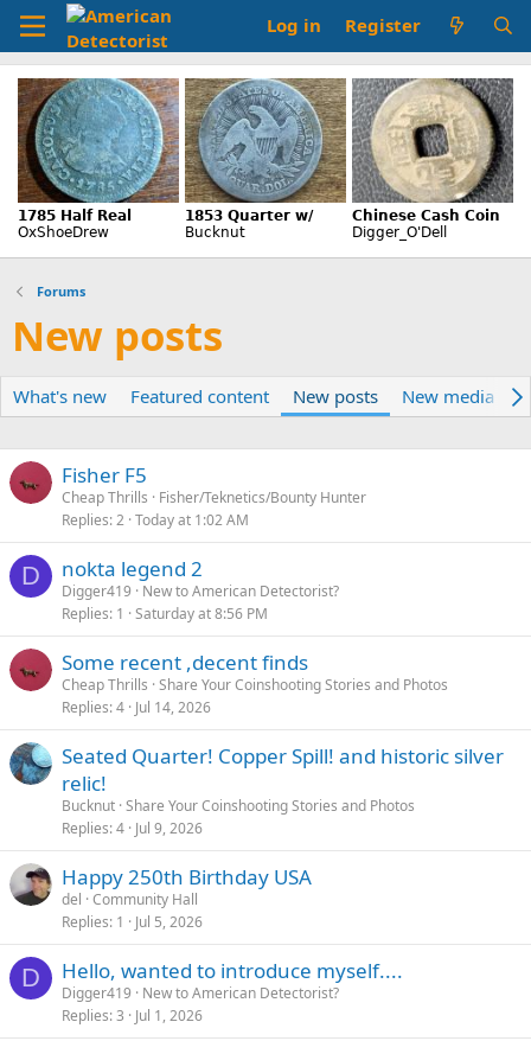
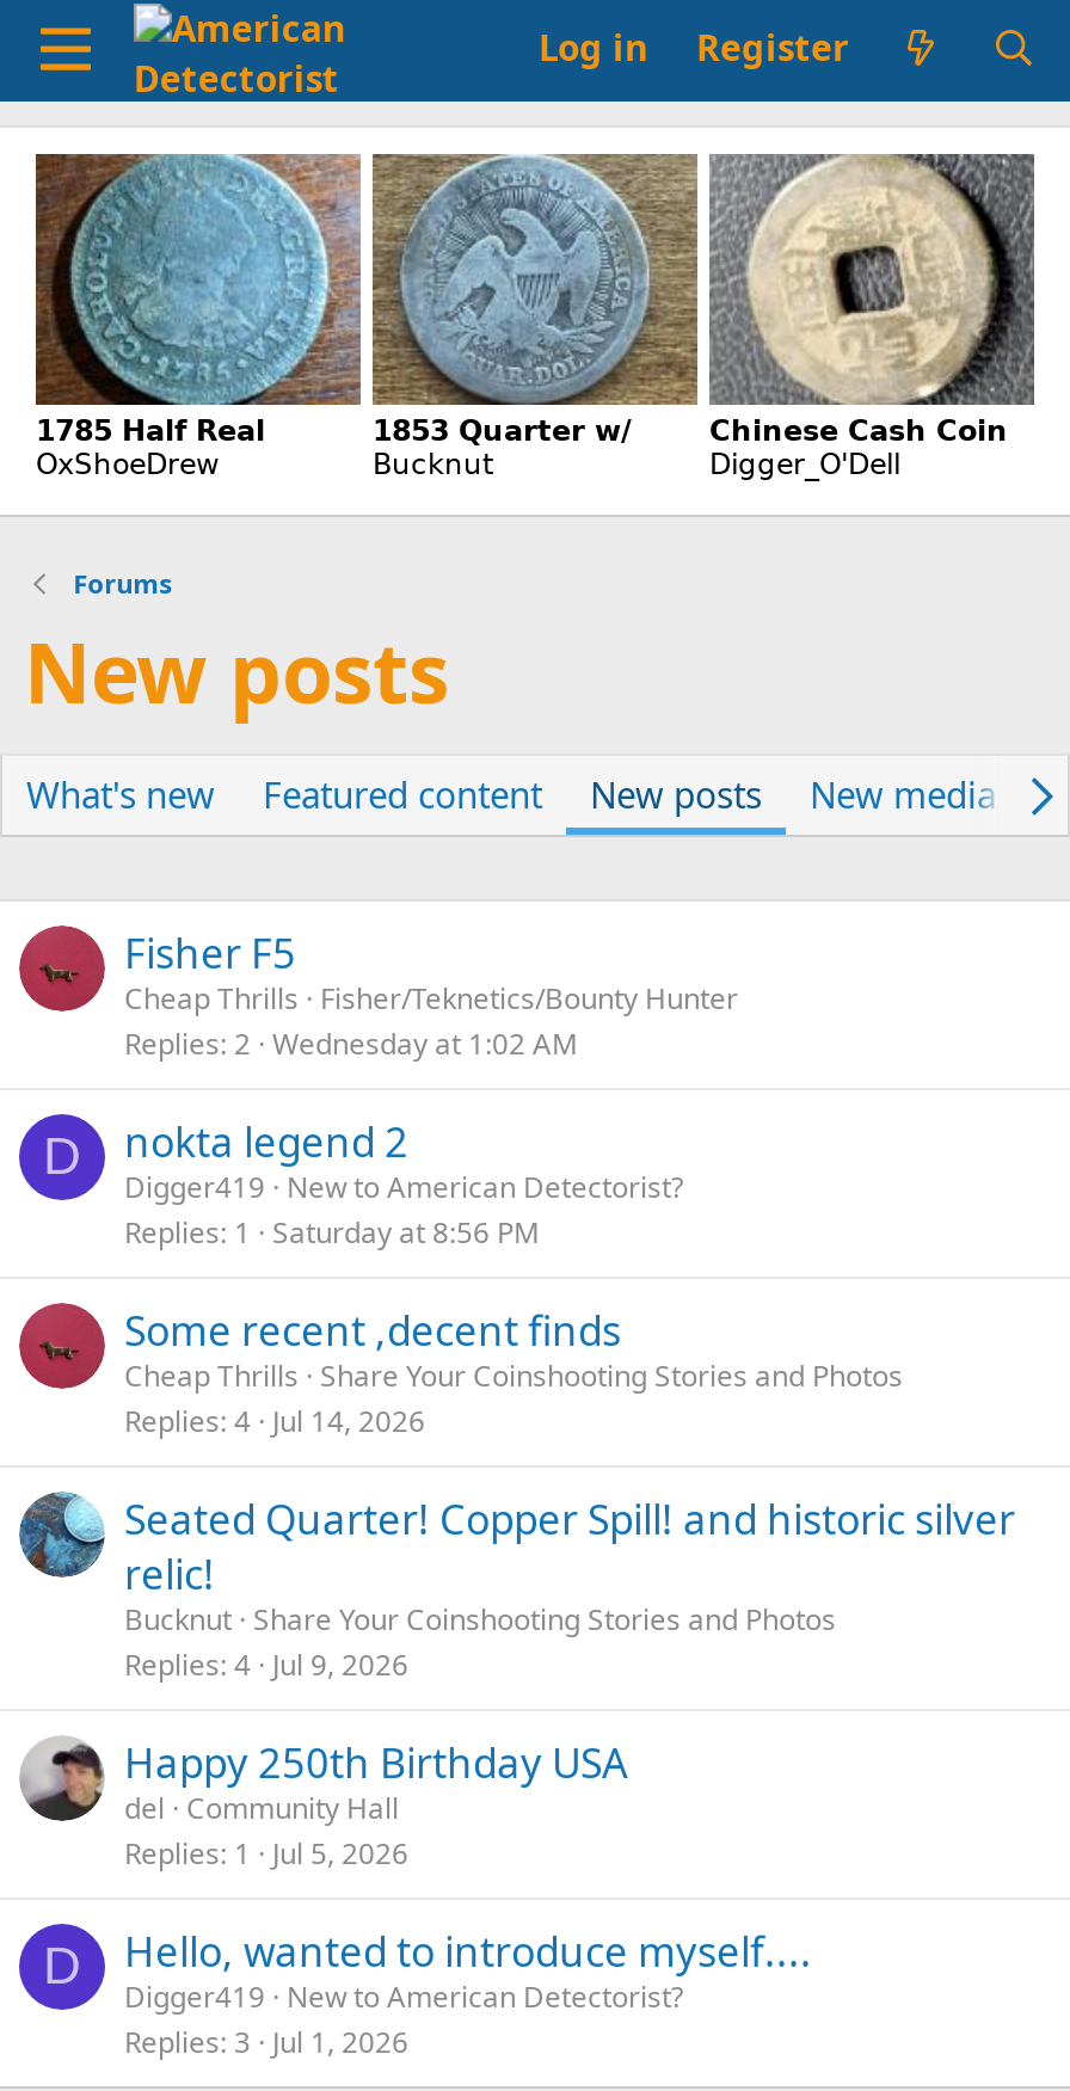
[62,510,249,530] Replies 2 Today at 1:02 AM -> [124,1023,578,1064] Replies 2 Wednesday at 1:02 AM

